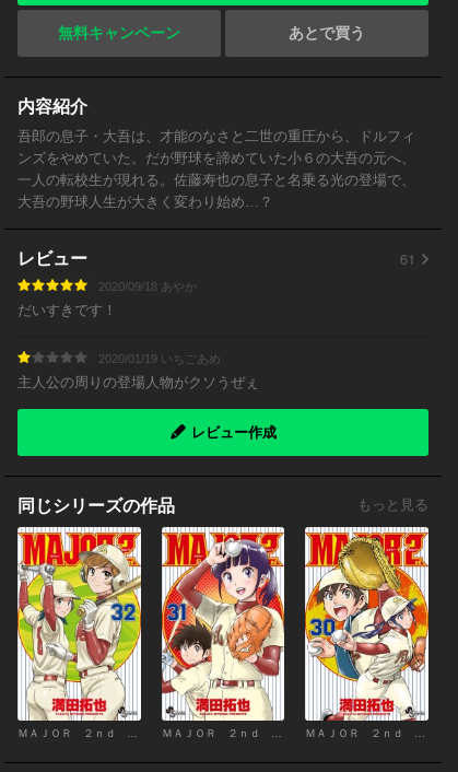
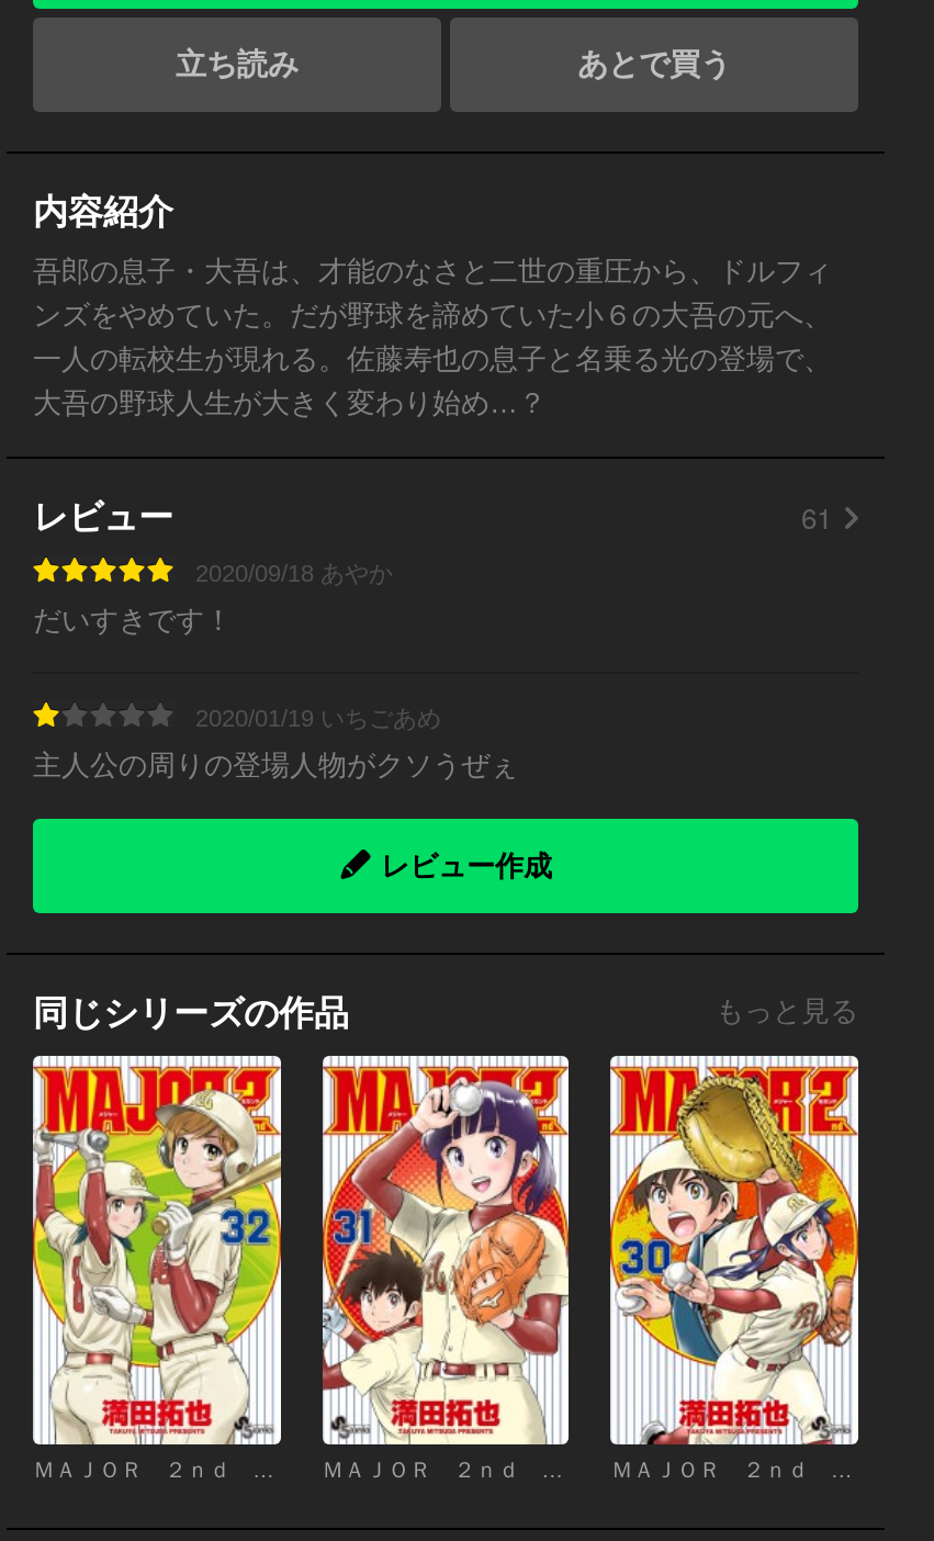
[58,24,180,41] 無料キャンペーン -> [176,45,299,80] 立ち読み

